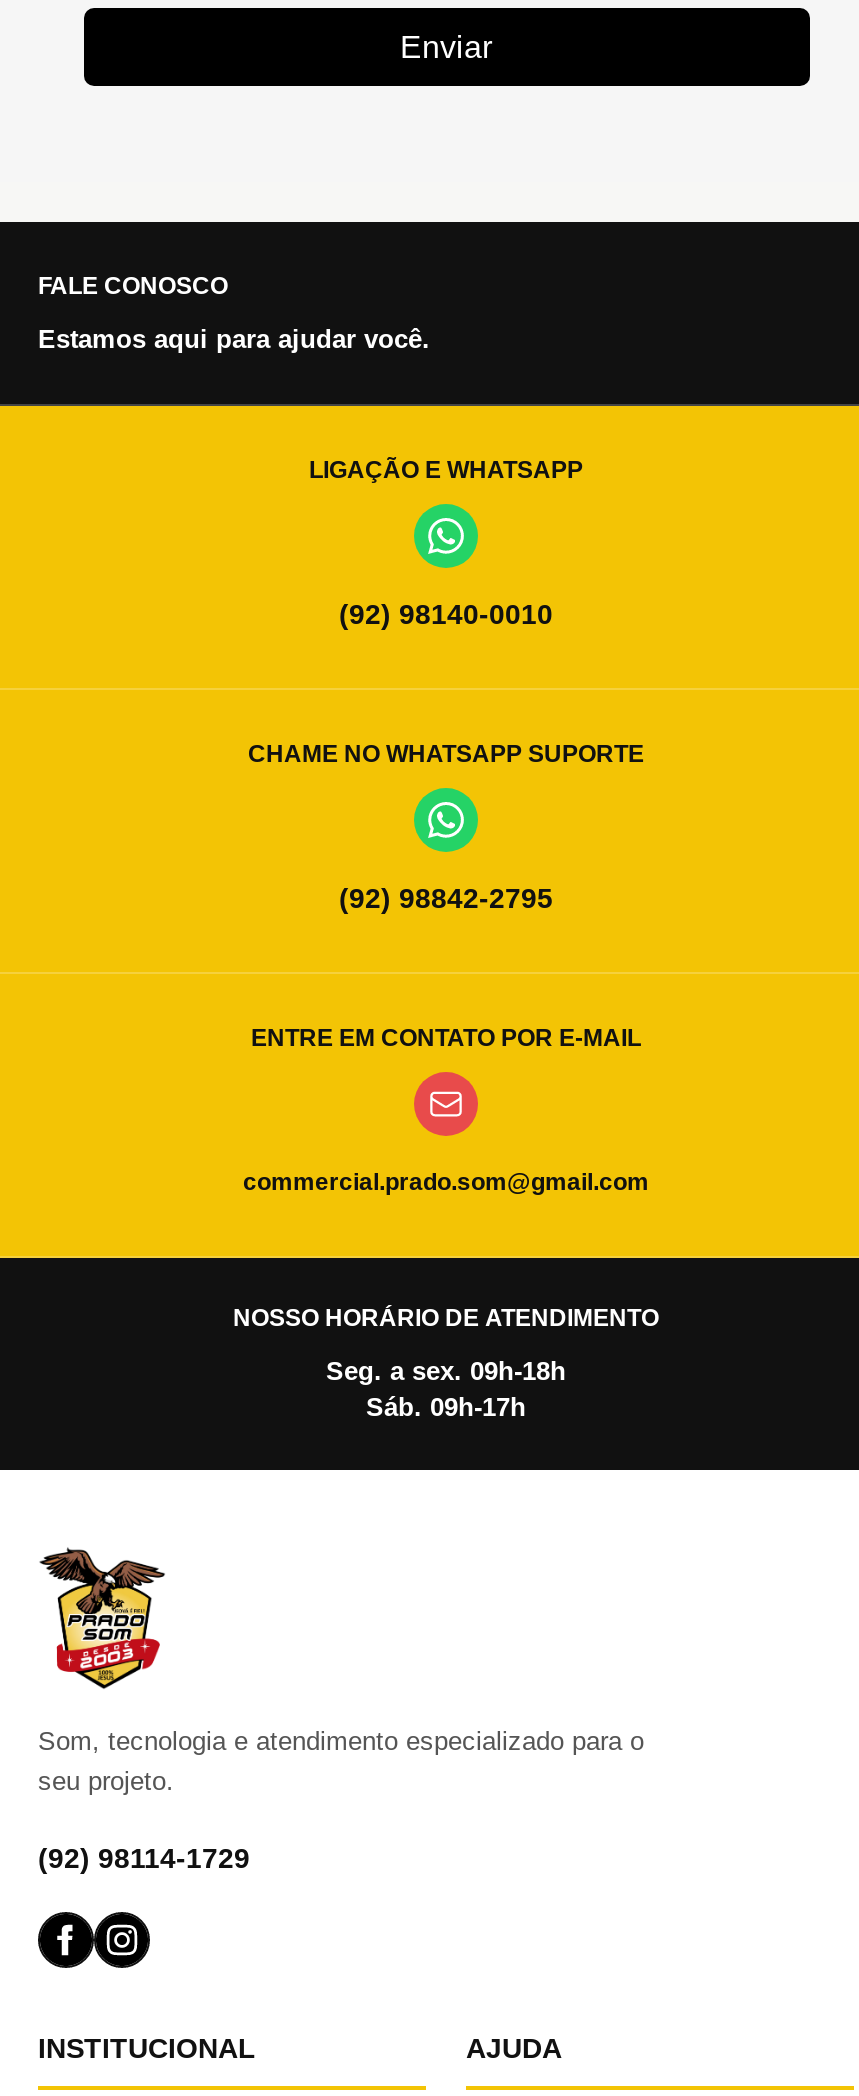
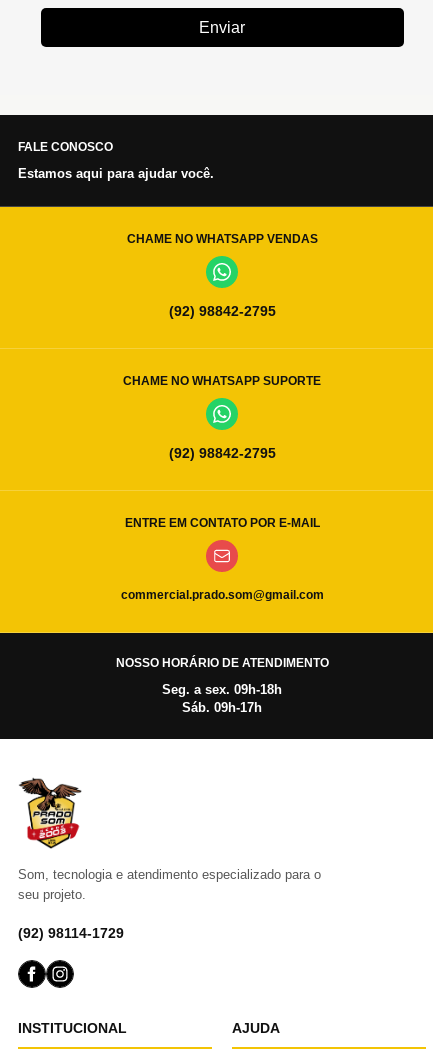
[309,455,583,483] LIGAÇÃO E WHATSAPP -> [126,231,317,245] CHAME NO WHATSAPP VENDAS
[339,598,553,630] (92) 98140-0010 -> [168,303,275,319] (92) 98842-2795

